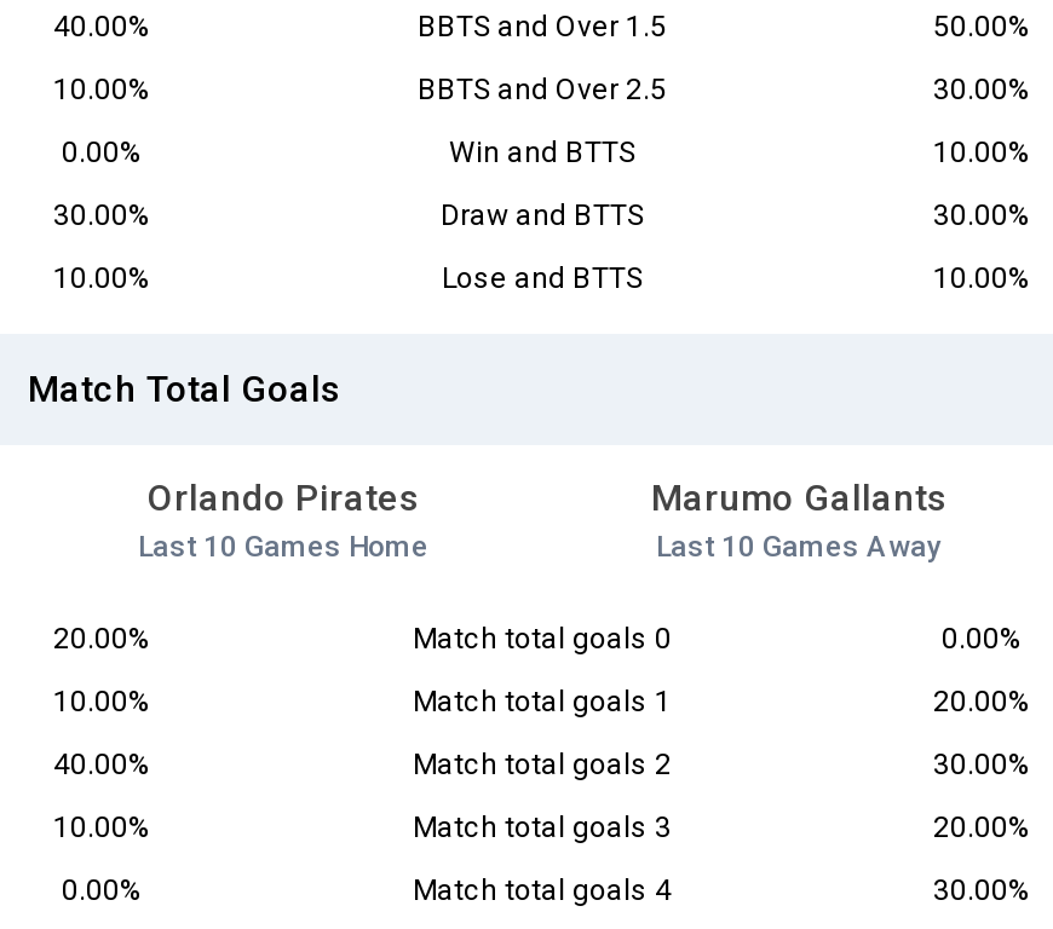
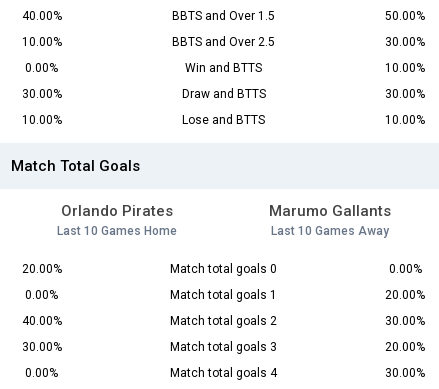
[53,685,150,719] 10.00% -> [25,288,58,302] 0.00%
[53,811,150,845] 10.00% -> [21,340,61,354] 30.00%

